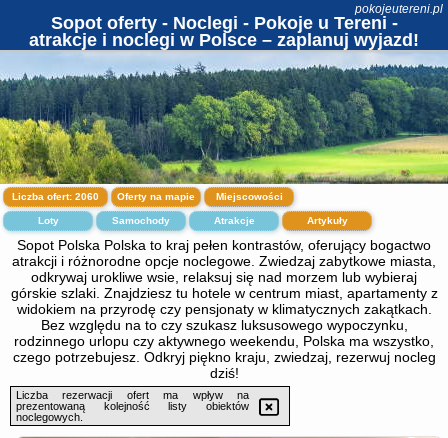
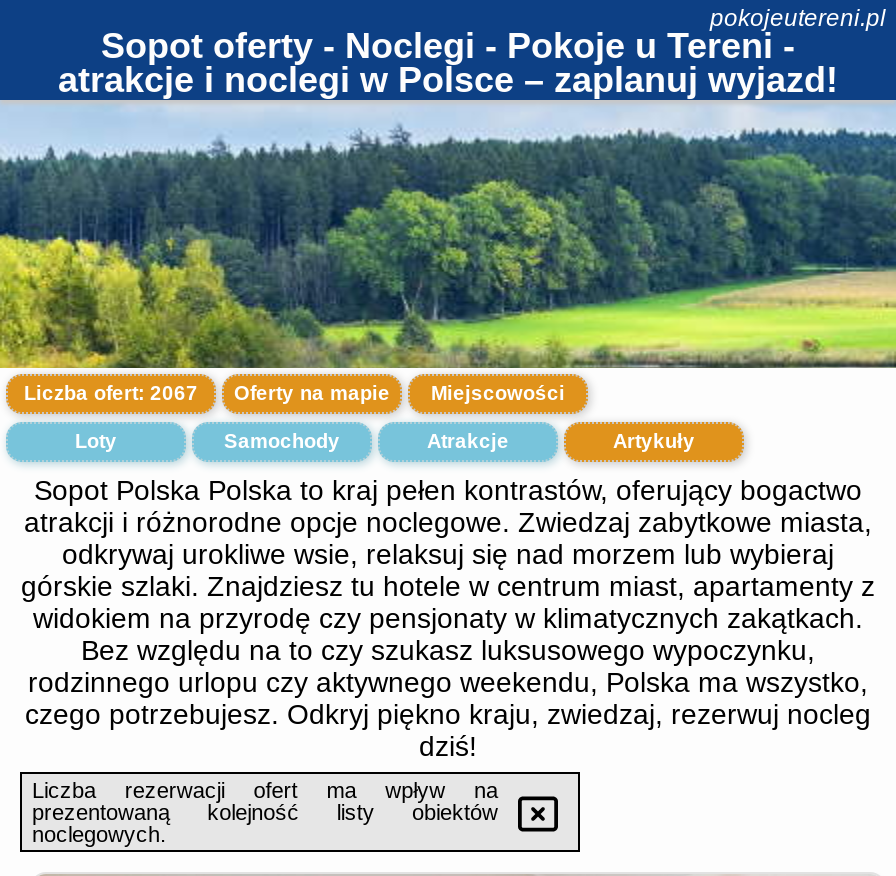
[12,191,282,202] Liczba ofert: 2060 Oferty na mapie Miejscowości -> [24,383,565,405] Liczba ofert: 2067 Oferty na mapie Miejscowości

